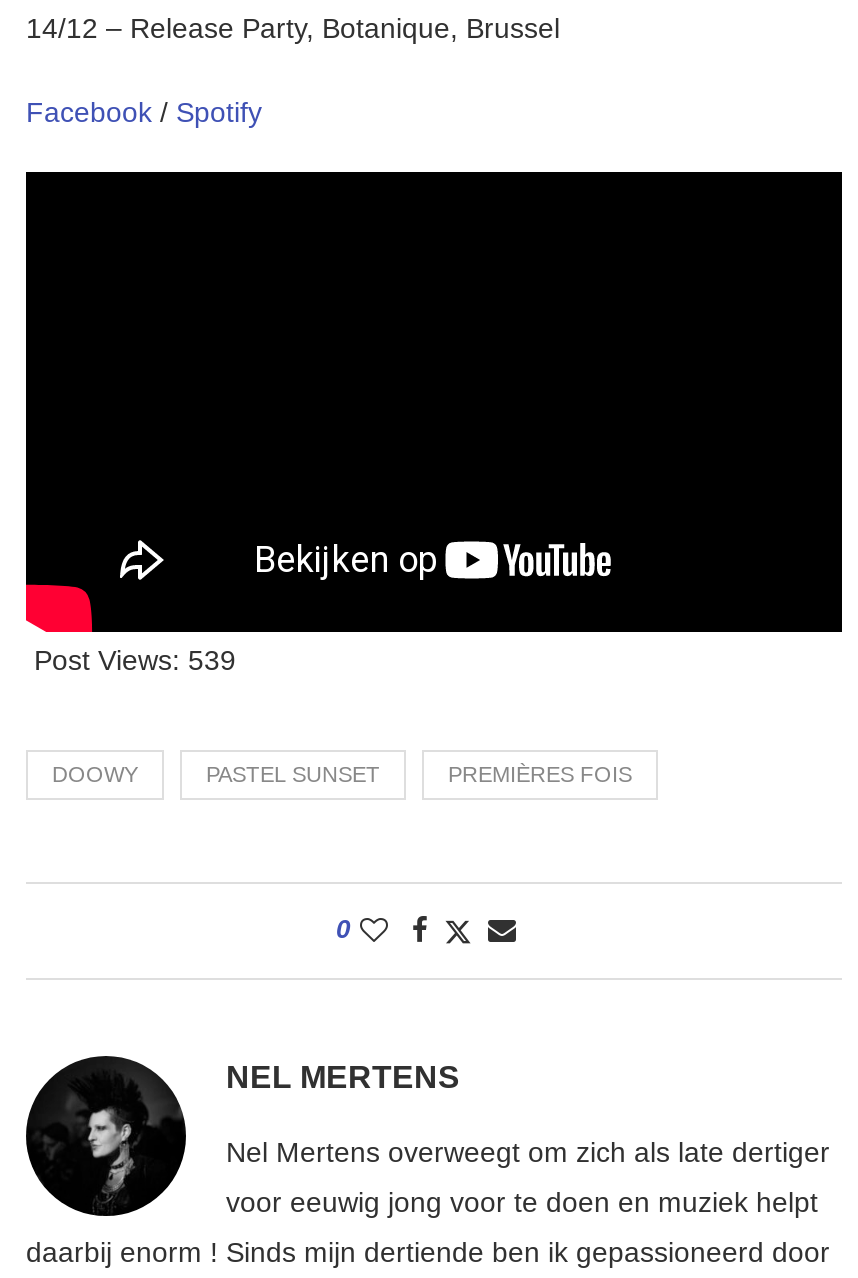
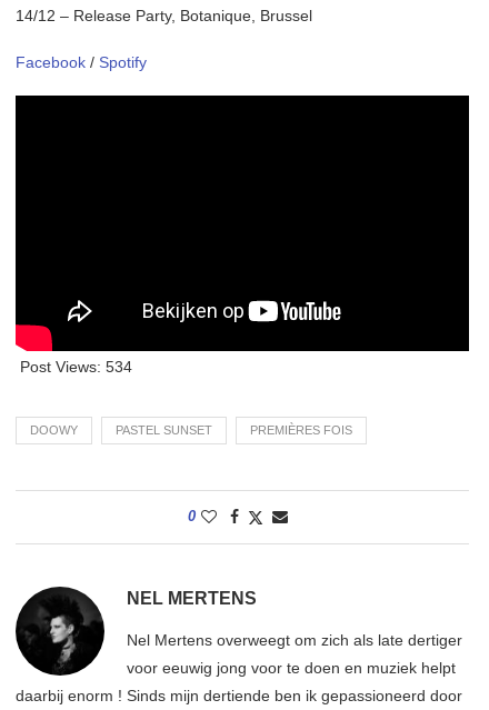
[34,644,236,676] Post Views: 539 -> [20,358,132,375] Post Views: 534

